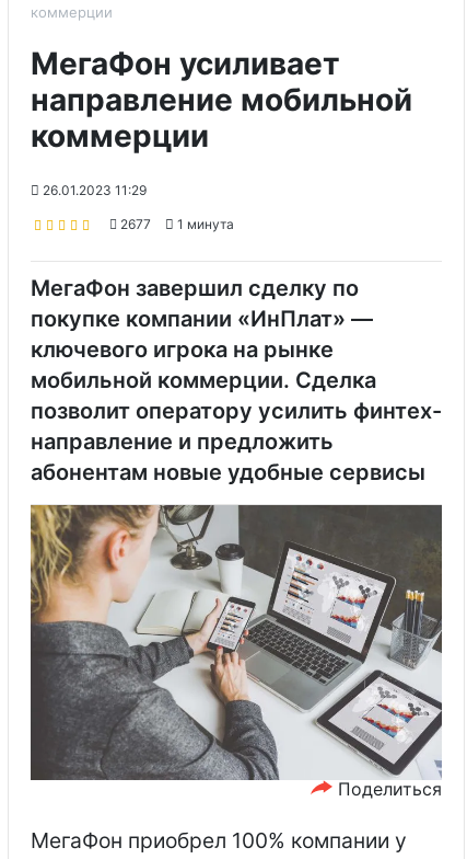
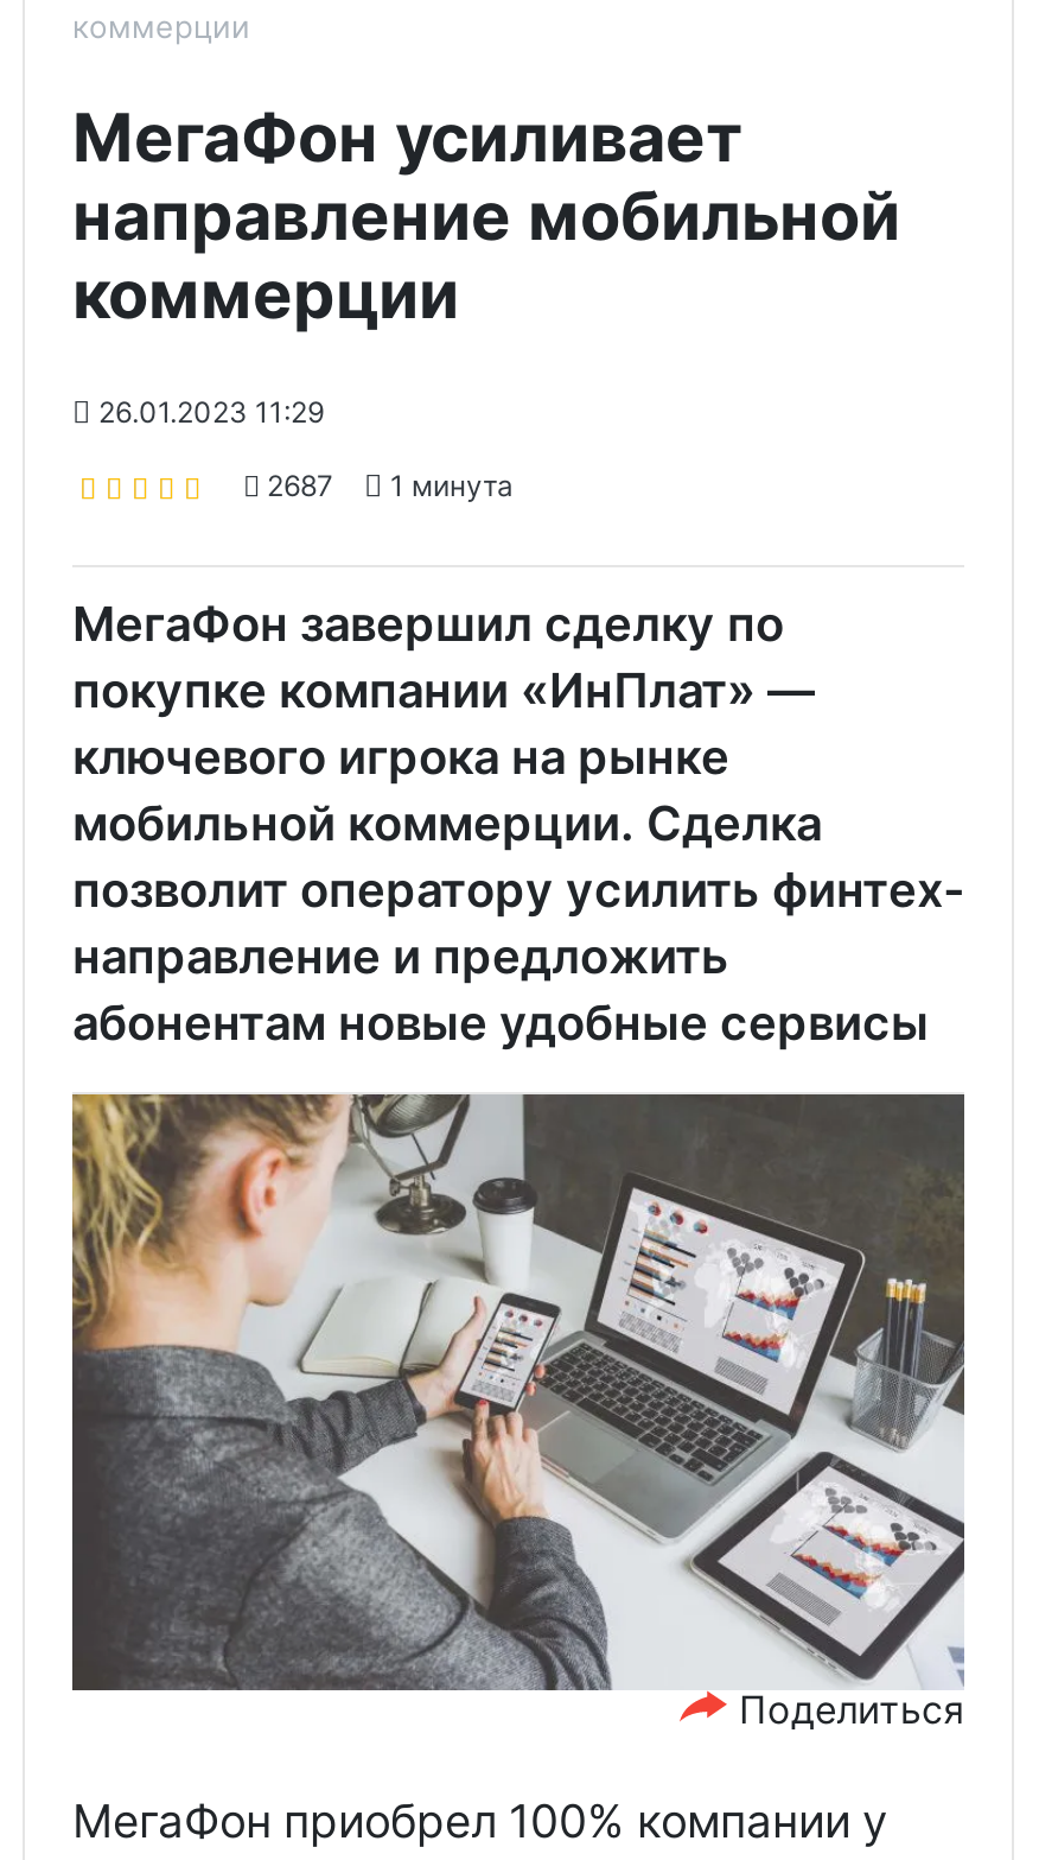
[117,216,151,233] 2677 -> [260,468,333,504] 2687

